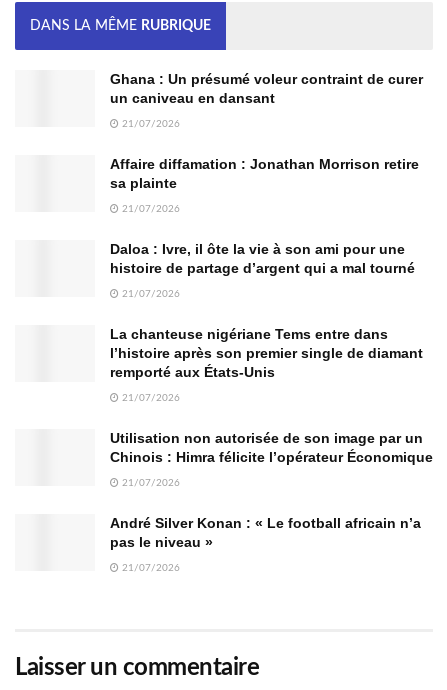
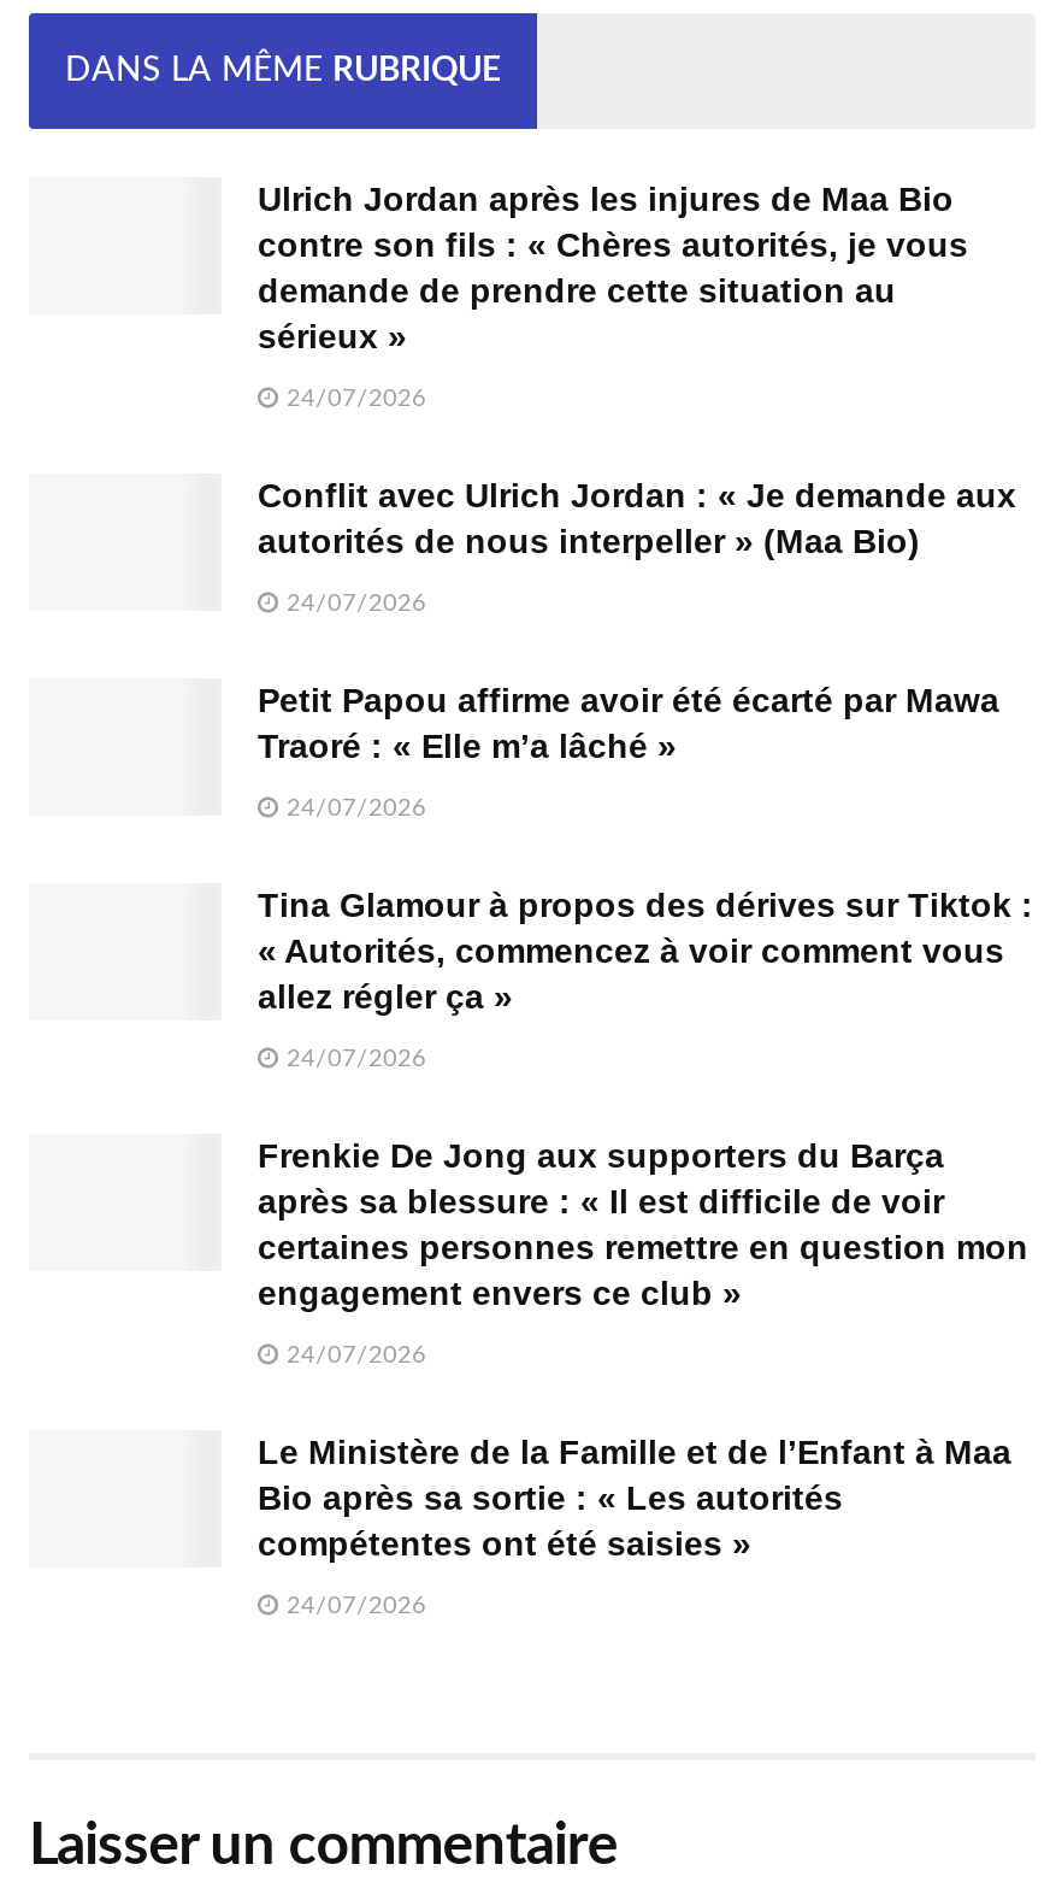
[110,70,423,105] Ghana : Un présumé voleur contraint de curer | un caniveau en dansant -> [258,178,968,354] Ulrich Jordan après les injures de Maa Bio | contre son fils : « Chères autorités, je vous | demande de prendre cette situation au | sérieux »
[119,118,180,128] 21/07/2026 -> [279,386,426,410] 24/07/2026
[110,155,419,190] Affaire diffamation : Jonathan Morrison retire | sa plainte -> [258,475,1016,559] Conflit avec Ulrich Jordan : « Je demande aux | autorités de nous interpeller » (Maa Bio)
[119,203,180,213] 21/07/2026 -> [279,590,426,614] 24/07/2026
[110,240,415,275] Daloa : Ivre, il ôte la vie à son ami pour une | histoire de partage d’argent qui a mal tourné -> [258,680,999,764] Petit Papou affirme avoir été écarté par Mawa | Traoré : « Elle m’a lâché »
[119,288,180,298] 21/07/2026 -> [279,795,426,819] 24/07/2026
[110,325,423,379] La chanteuse nigériane Tems entre dans | l’histoire après son premier single de diamant | remporté aux États-Unis -> [258,884,1033,1014] Tina Glamour à propos des dérives sur Tiktok : | « Autorités, commencez à voir comment vous | allez régler ça »
[119,392,180,402] 21/07/2026 -> [279,1046,426,1070] 24/07/2026
[110,429,433,464] Utilisation non autorisée de son image par un | Chinois : Himra félicite l’opérateur Économique -> [258,1135,1028,1311] Frenkie De Jong aux supporters du Barça | après sa blessure : « Il est difficile de voir | certaines personnes remettre en question mon | engagement envers ce club »
[119,477,180,487] 21/07/2026 -> [279,1342,426,1366] 24/07/2026
[110,514,421,549] André Silver Konan : « Le football africain n’a | pas le niveau » -> [258,1431,1011,1561] Le Ministère de la Famille et de l’Enfant à Maa | Bio après sa sortie : « Les autorités | compétentes ont été saisies »
[119,562,180,572] 21/07/2026 -> [279,1593,426,1617] 24/07/2026

